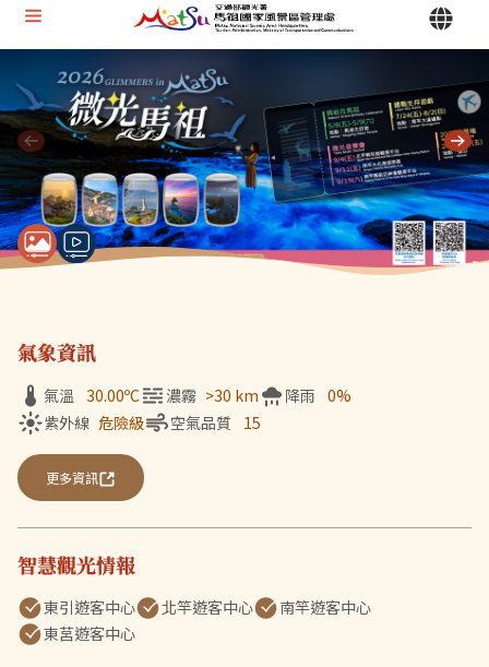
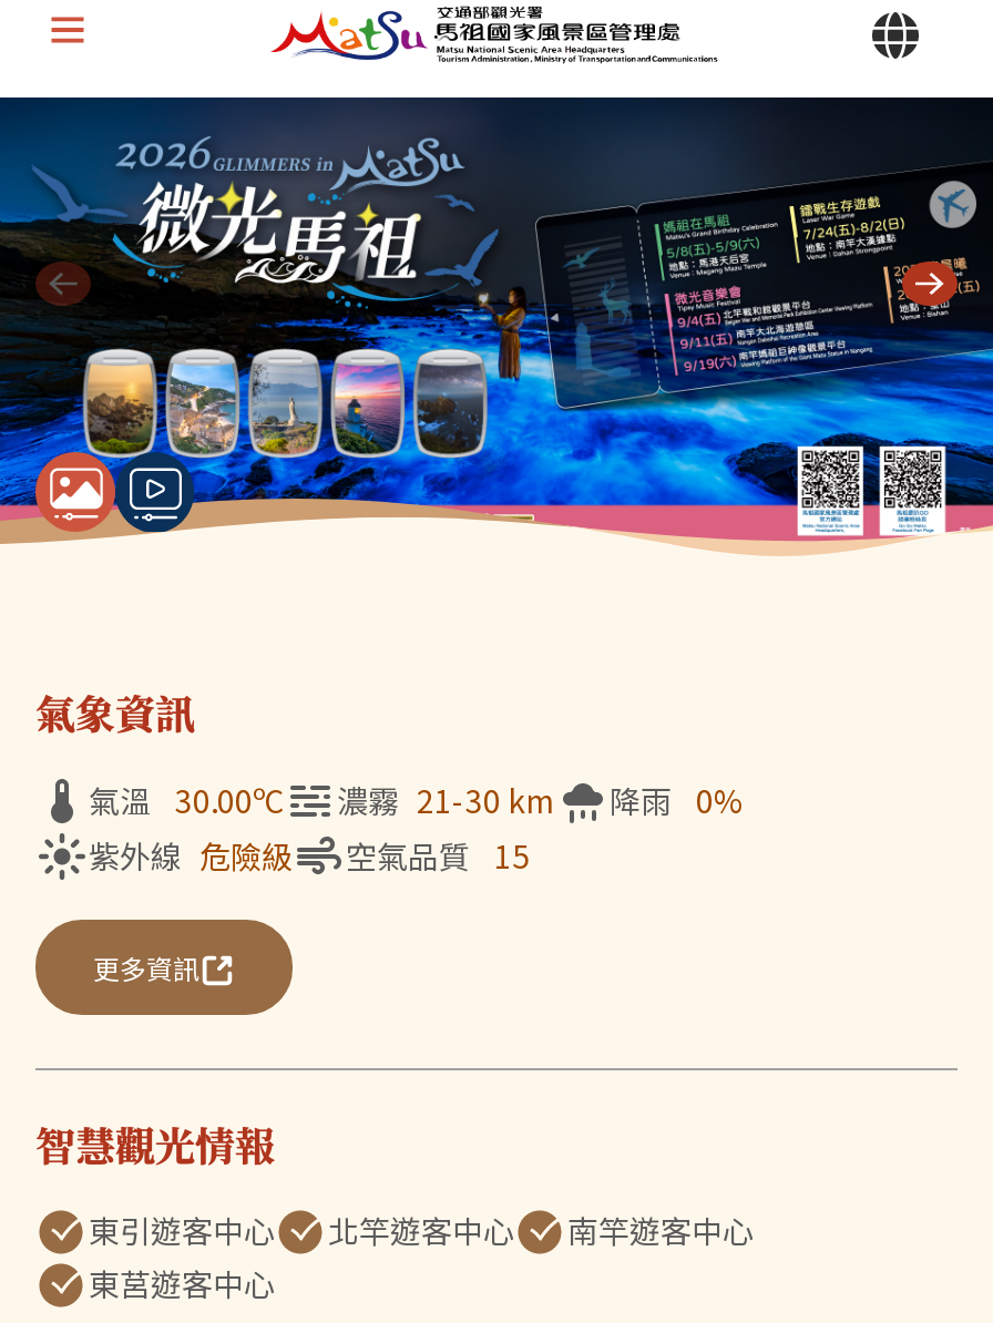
[44,384,351,406] 氣溫 30.00ºC 濃霧 >30 km 降雨 0% -> [89,778,745,823] 氣溫 30.00ºC 濃霧 21-30 km 降雨 0%

